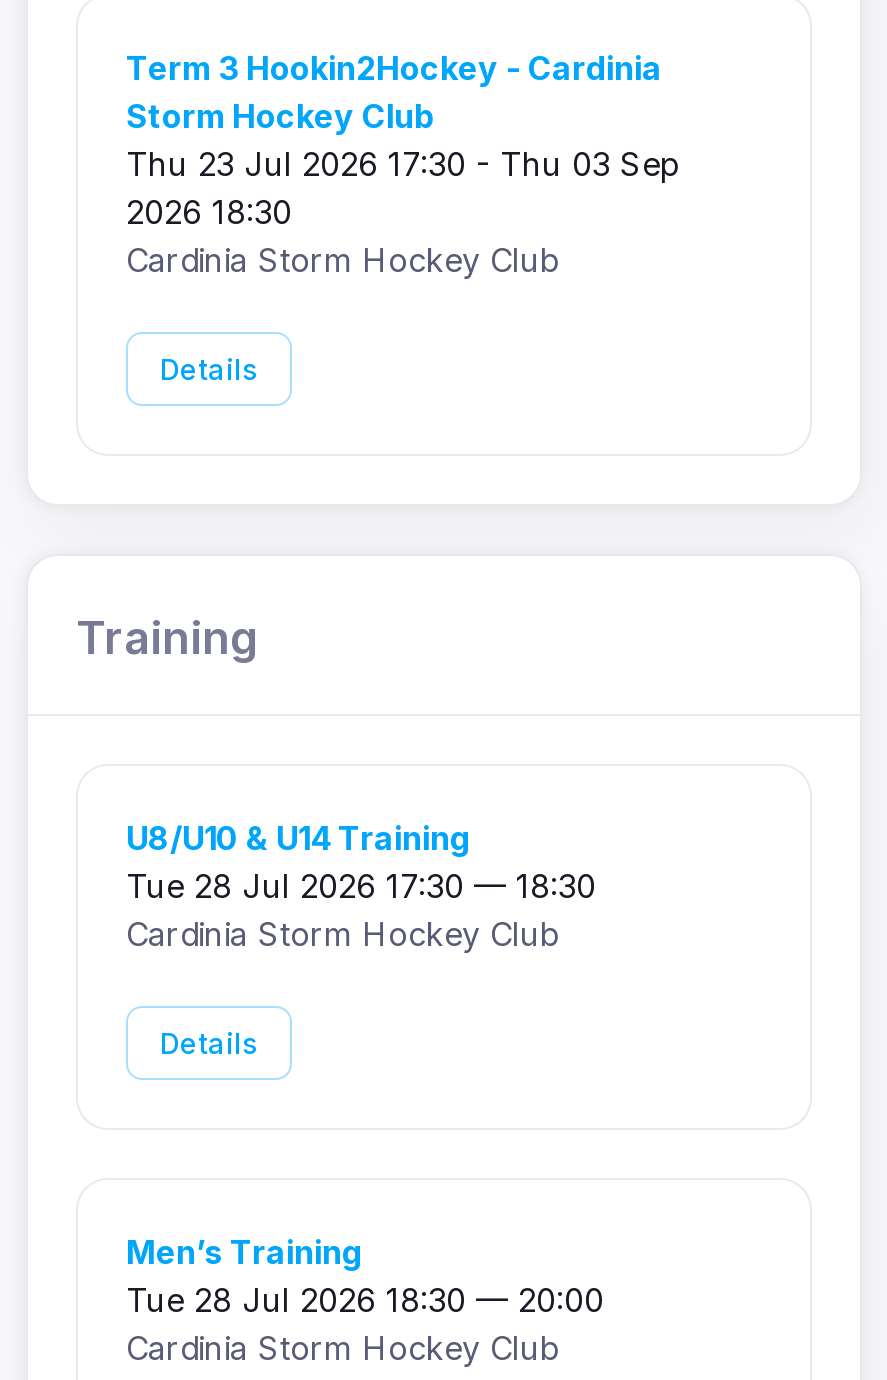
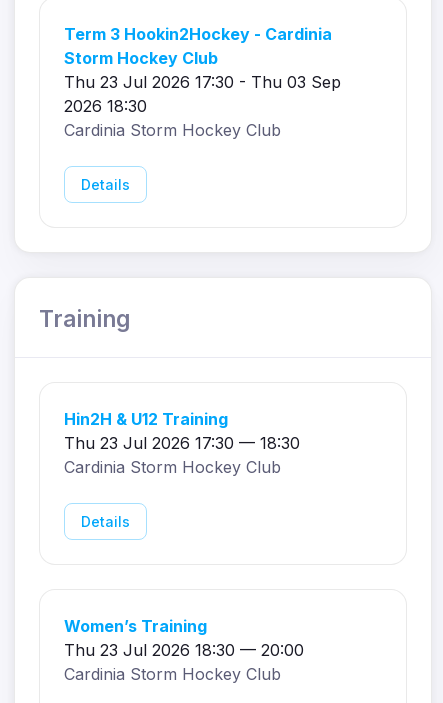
[126,818,470,858] U8/U10 & U14 Training -> [64,409,228,429] Hin2H & U12 Training
[126,866,596,906] Tue 28 Jul 2026 17:30 — 18:30 -> [64,433,300,453] Thu 23 Jul 2026 17:30 — 18:30
[126,1232,362,1272] Men’s Training -> [64,616,207,636] Women’s Training
[126,1280,604,1320] Tue 28 Jul 2026 18:30 — 20:00 -> [64,640,304,660] Thu 23 Jul 2026 18:30 — 20:00

